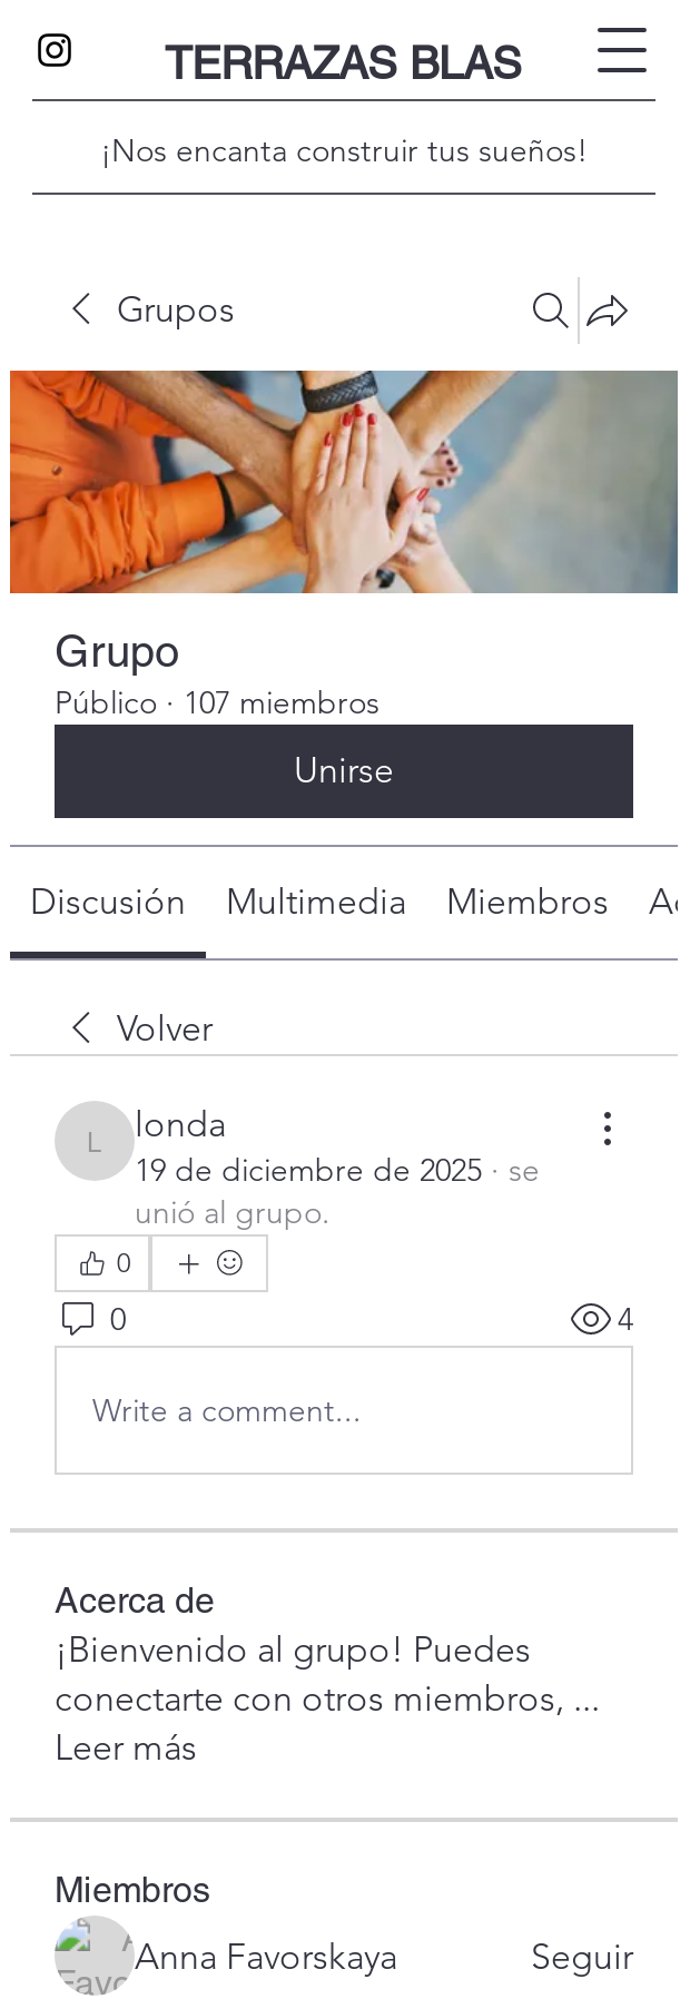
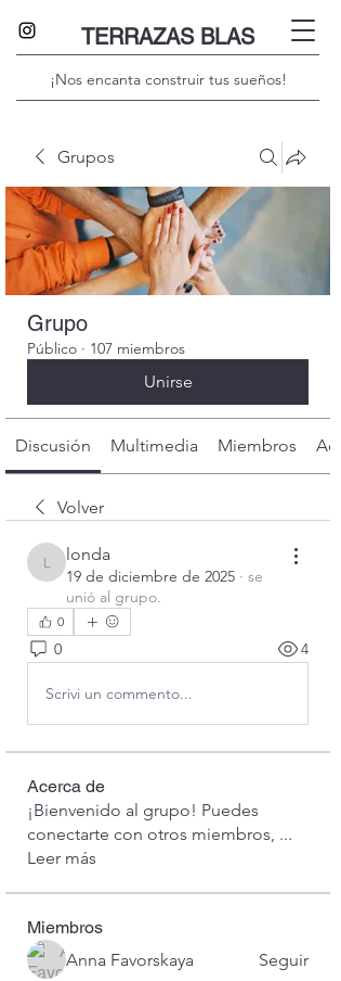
[92,1389,362,1429] Write a comment... -> [45,683,193,703] Scrivi un commento...

